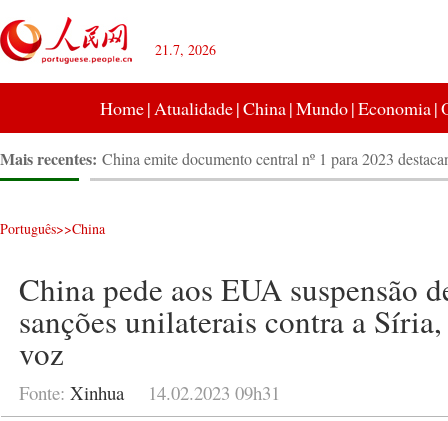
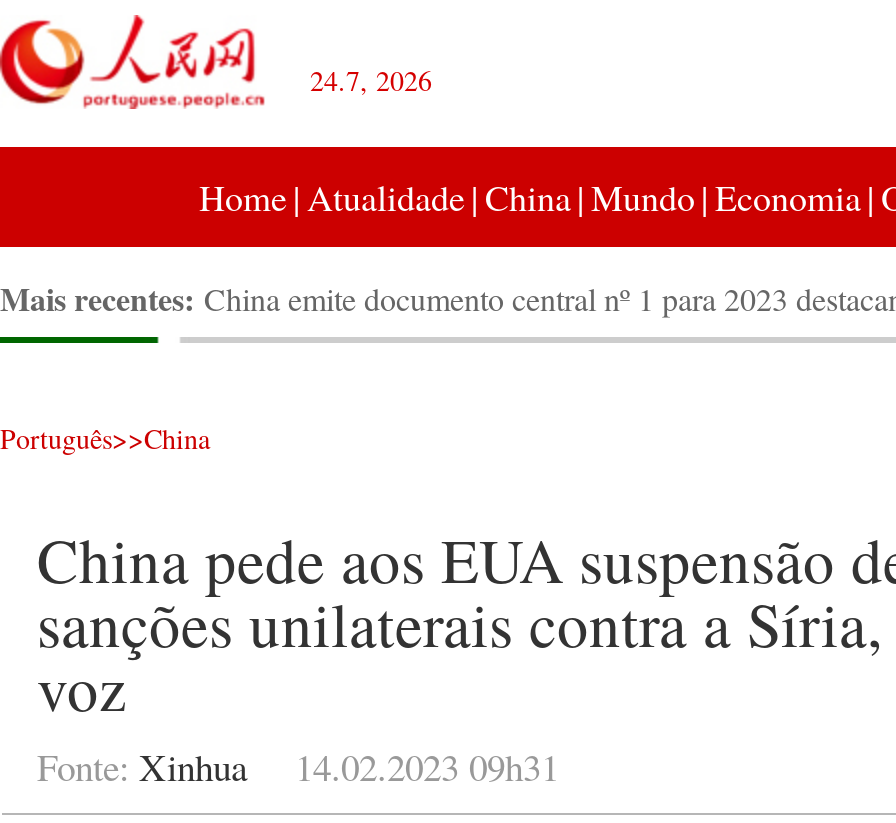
[155,40,216,59] 21.7, 2026 -> [310,61,432,99] 24.7, 2026

